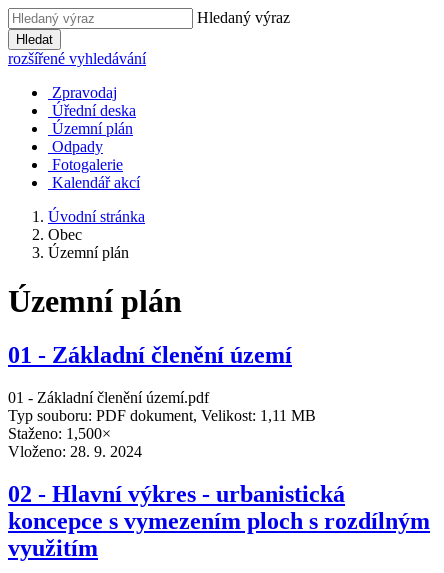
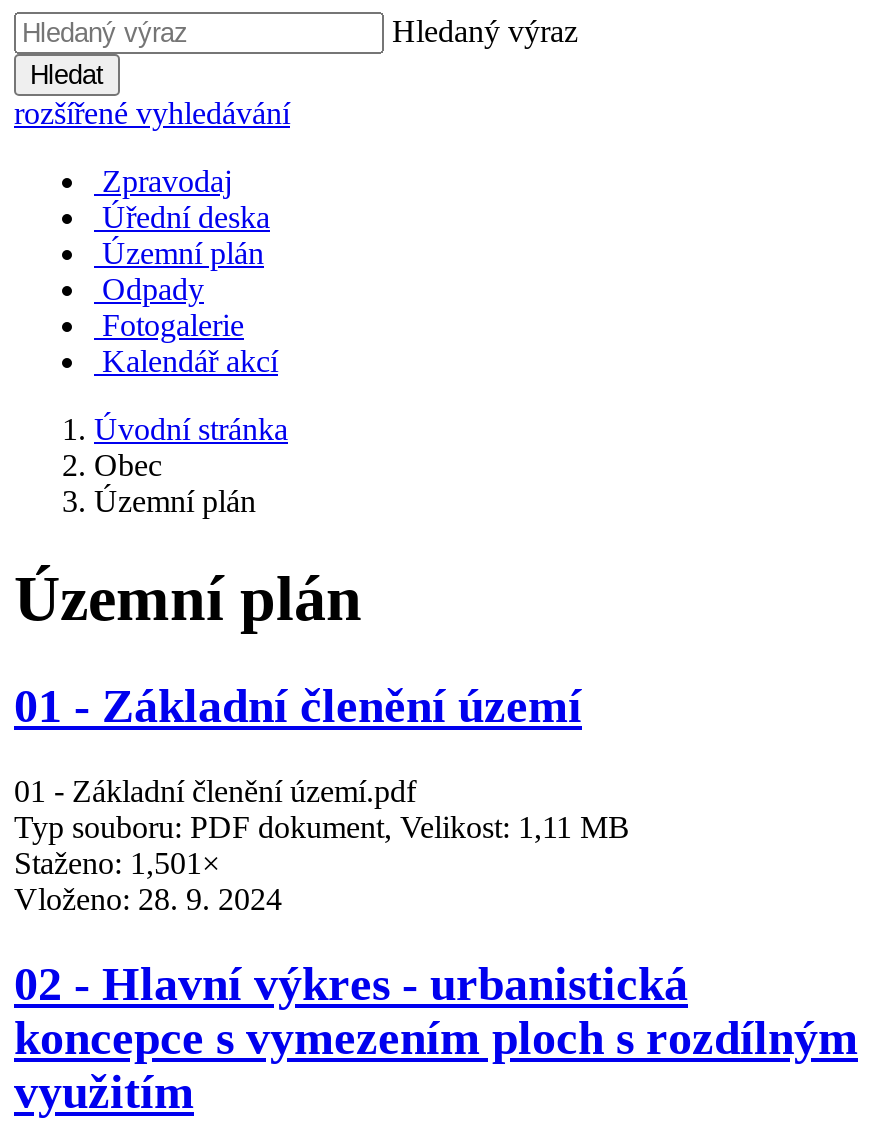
[8,425,111,442] Staženo: 1,500× -> [14,846,220,880] Staženo: 1,501×

